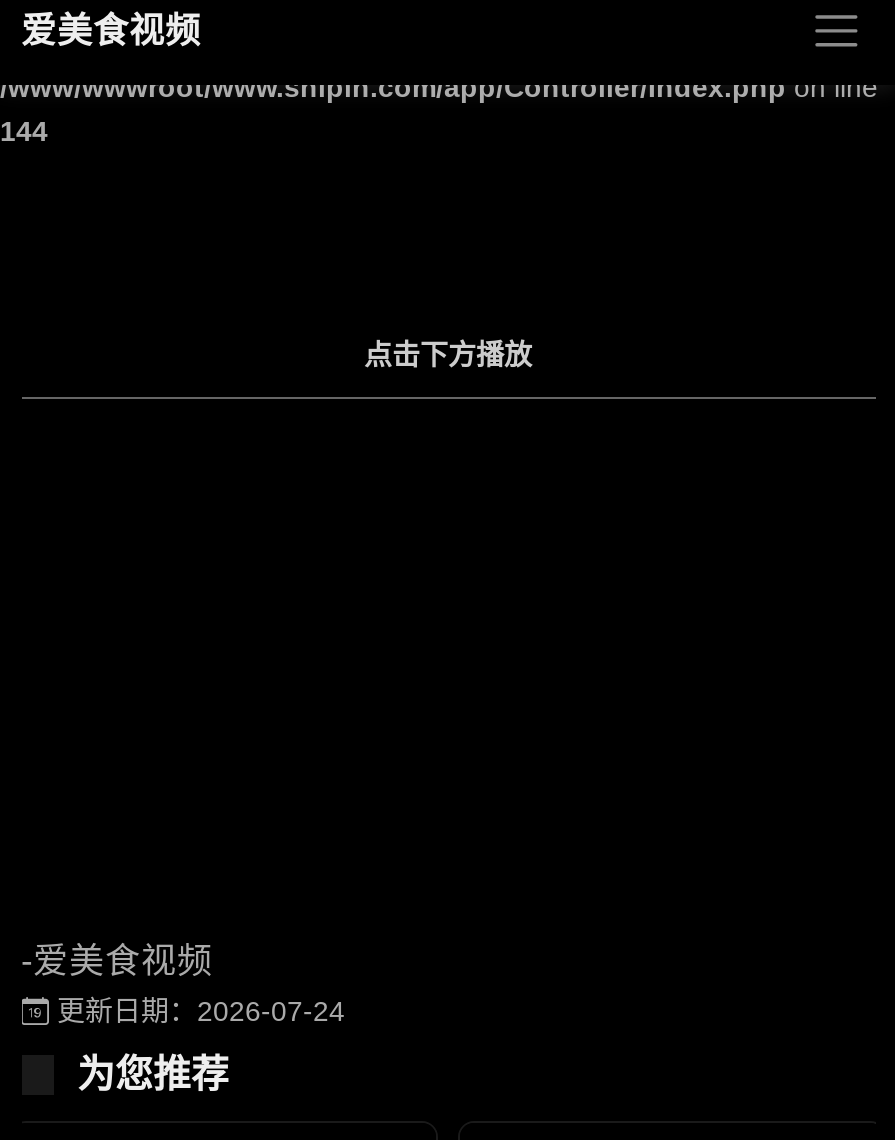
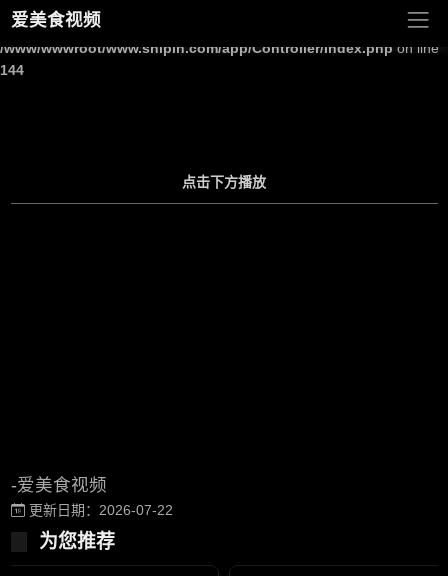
[49,995,345,1027] 更新日期：2026-07-24 -> [24,502,172,518] 更新日期：2026-07-22

